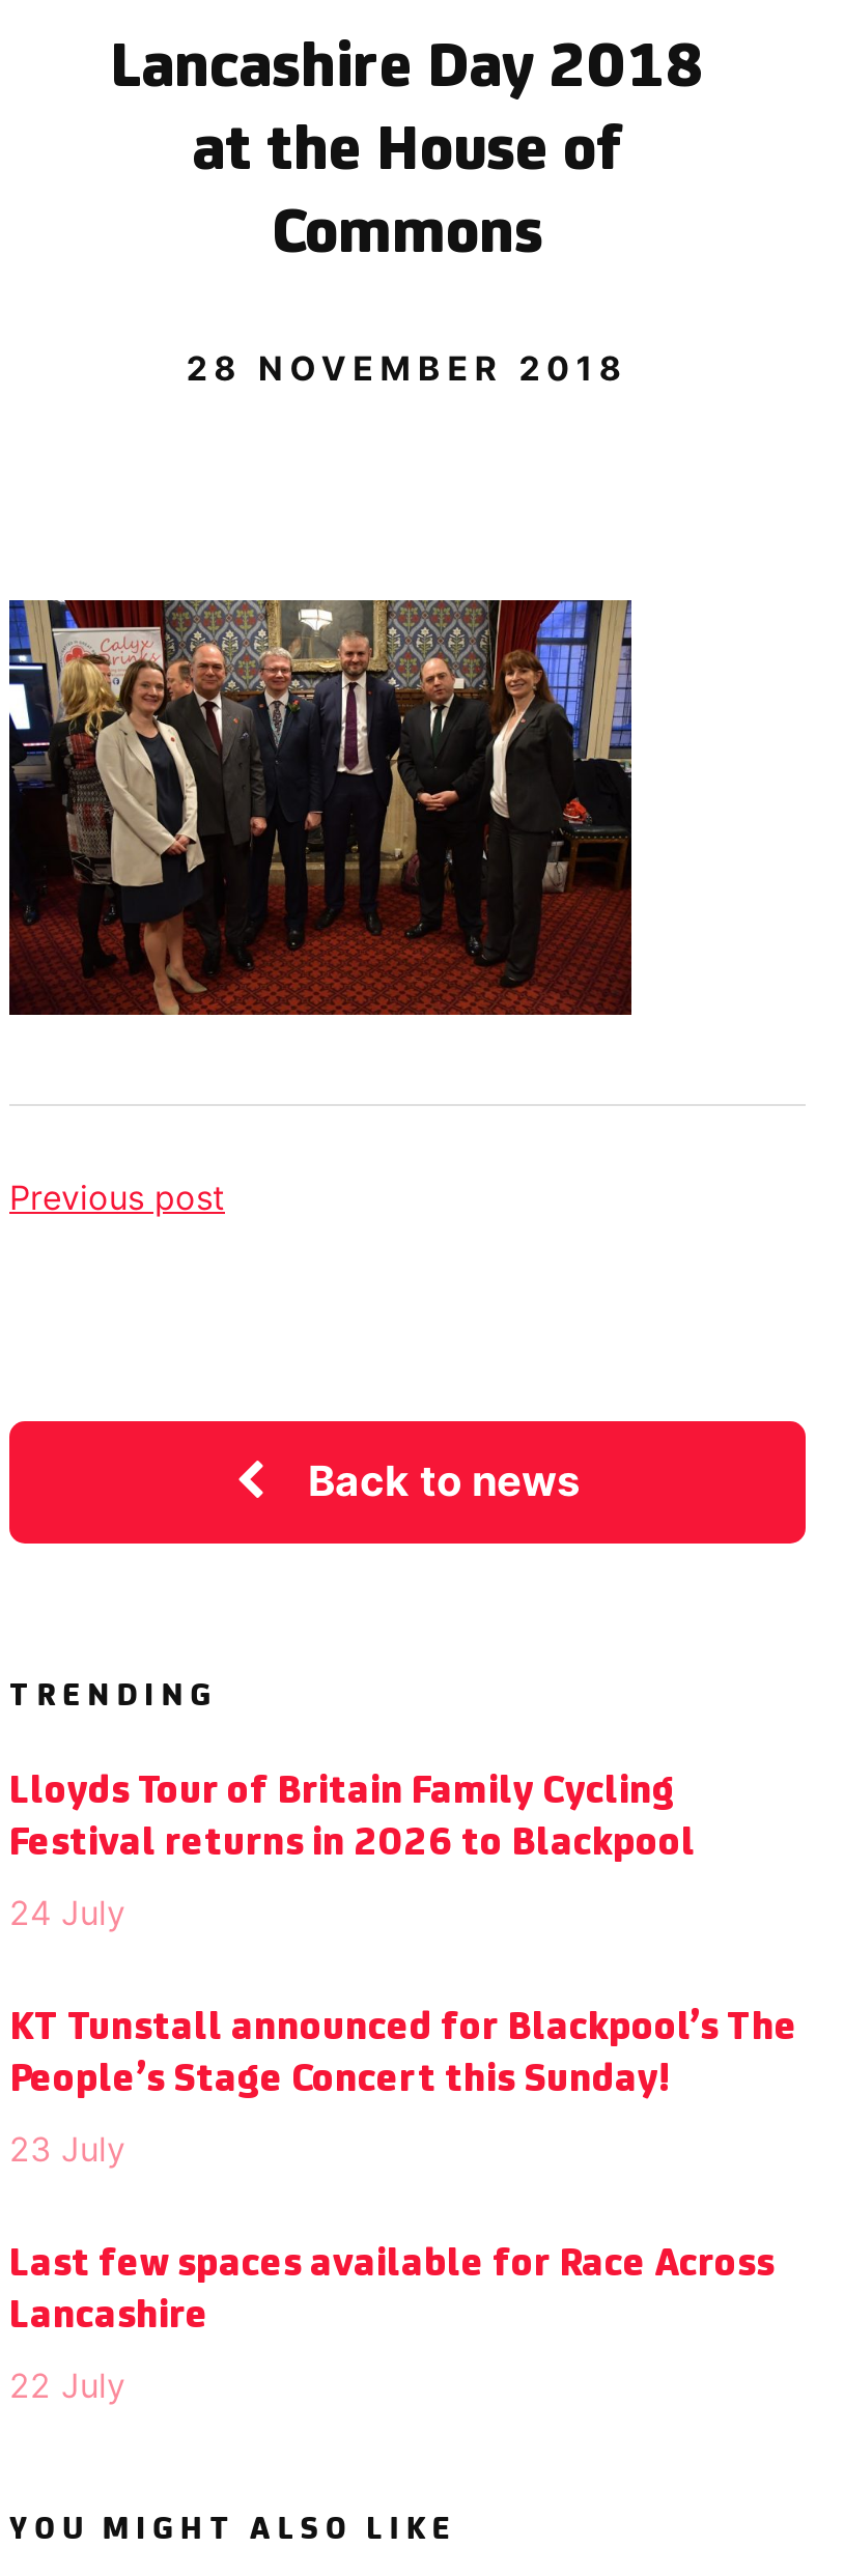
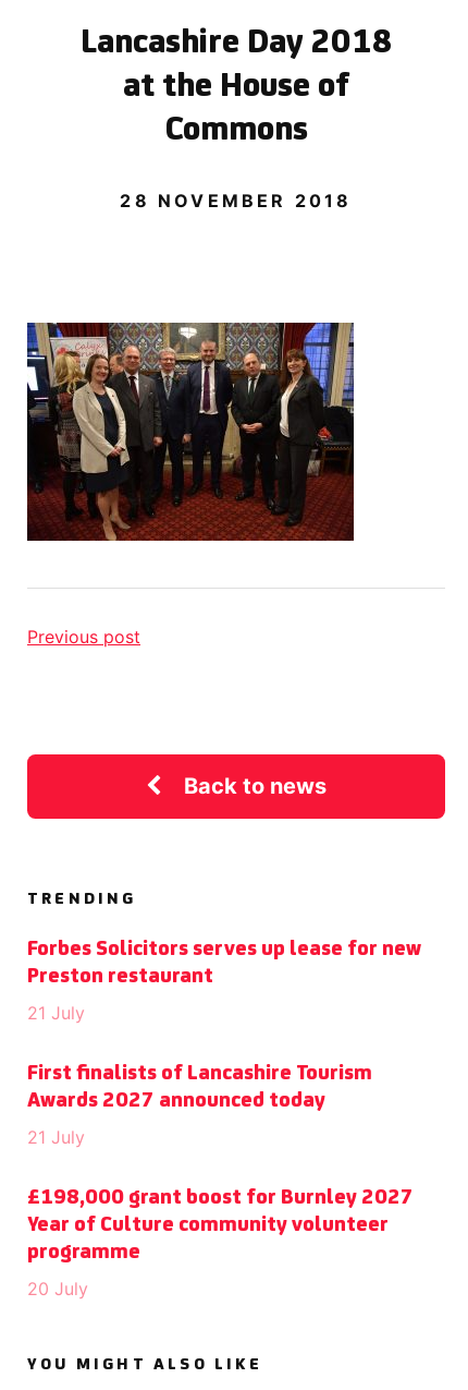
[9,1771,696,1864] Lloyds Tour of Britain Family Cycling | Festival returns in 2026 to Blackpool -> [27,939,421,988] Forbes Solicitors serves up lease for new | Preston restaurant
[9,1891,125,1932] 24 July -> [27,1002,85,1024] 21 July
[9,2007,797,2100] KT Tunstall announced for Blackpool’s The | People’s Stage Concert this Sunday! -> [27,1063,372,1112] First finalists of Lancashire Tourism | Awards 2027 announced today
[9,2127,125,2169] 23 July -> [27,1126,85,1148] 21 July
[9,2243,775,2337] Last few spaces available for Race Across | Lancashire -> [27,1187,414,1264] £198,000 grant boost for Burnley 2027 | Year of Culture community volunteer | programme
[9,2364,125,2405] 22 July -> [27,1278,88,1300] 20 July

